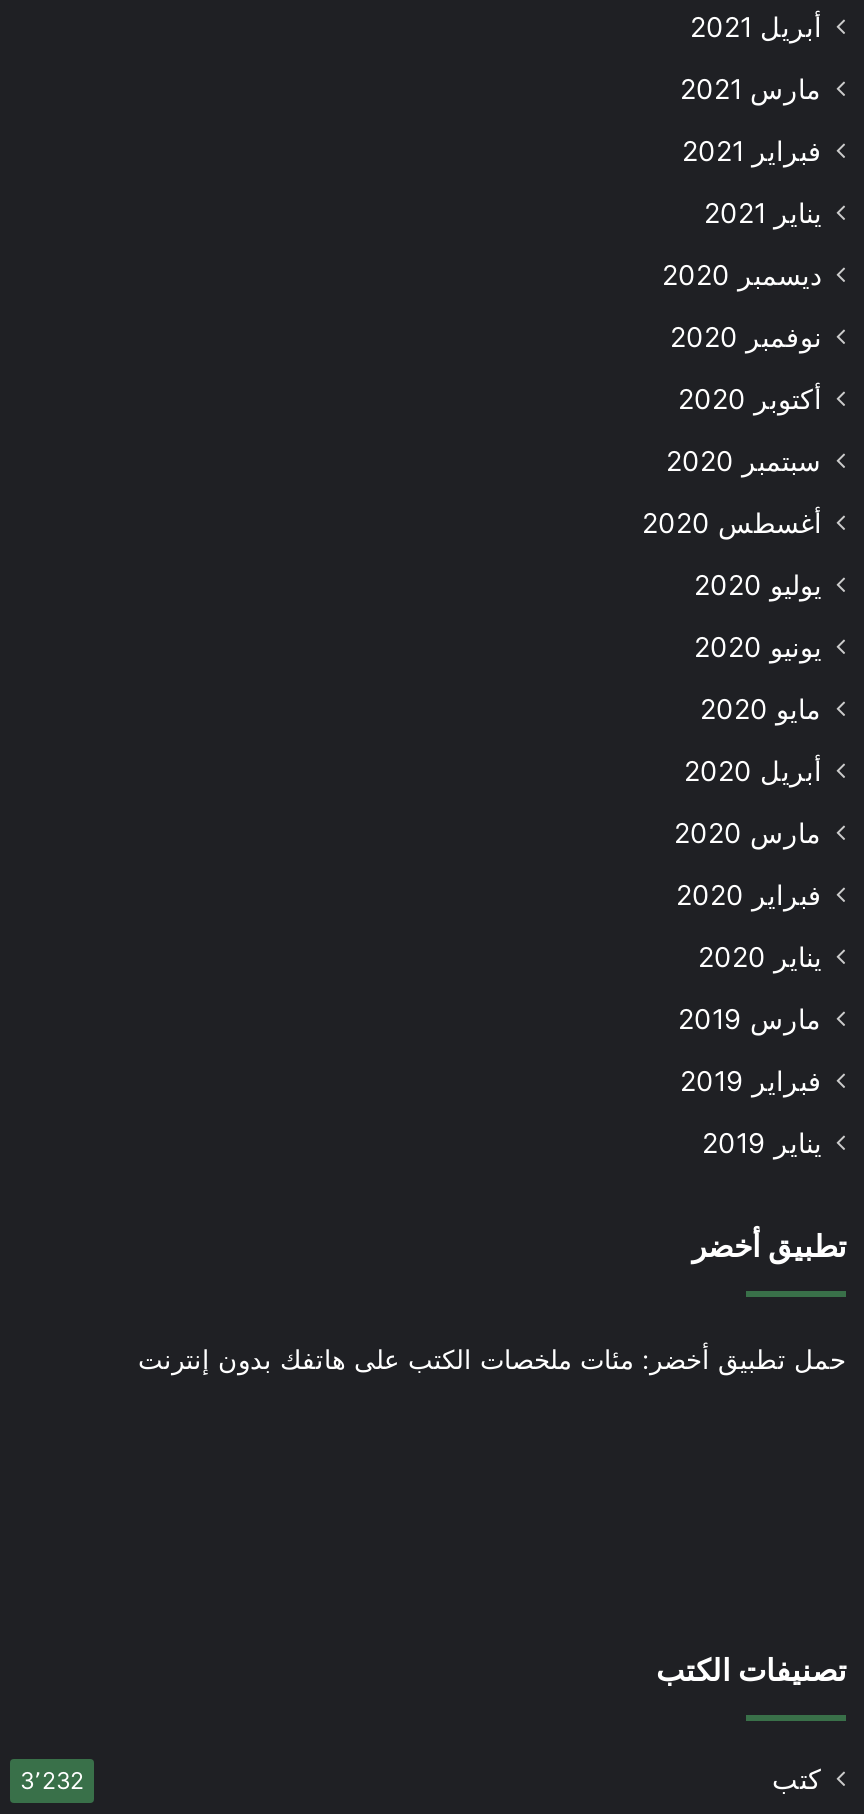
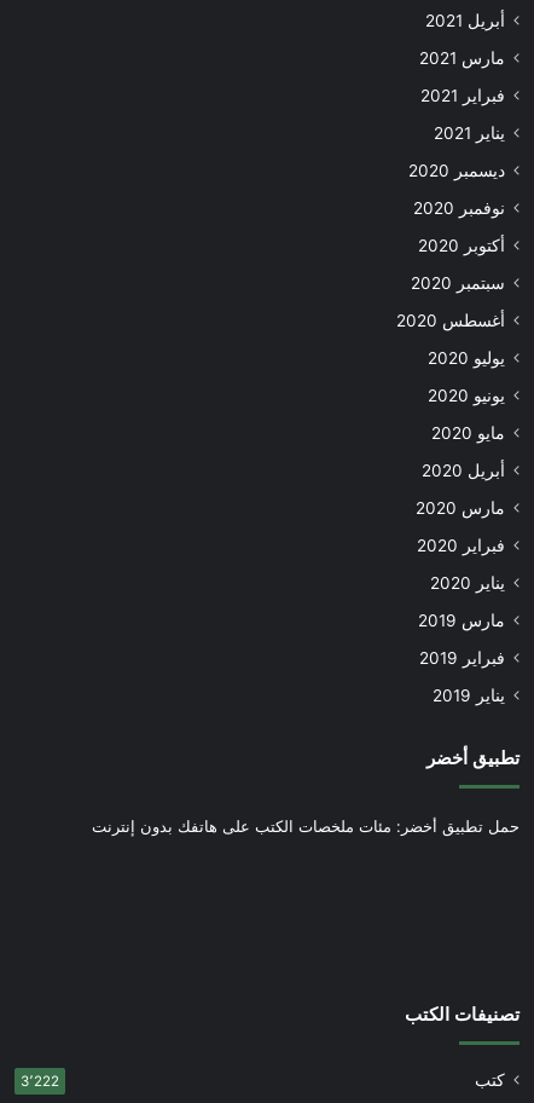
[20,1767,84,1795] 3٬232 -> [21,1072,59,1089] 3٬222

